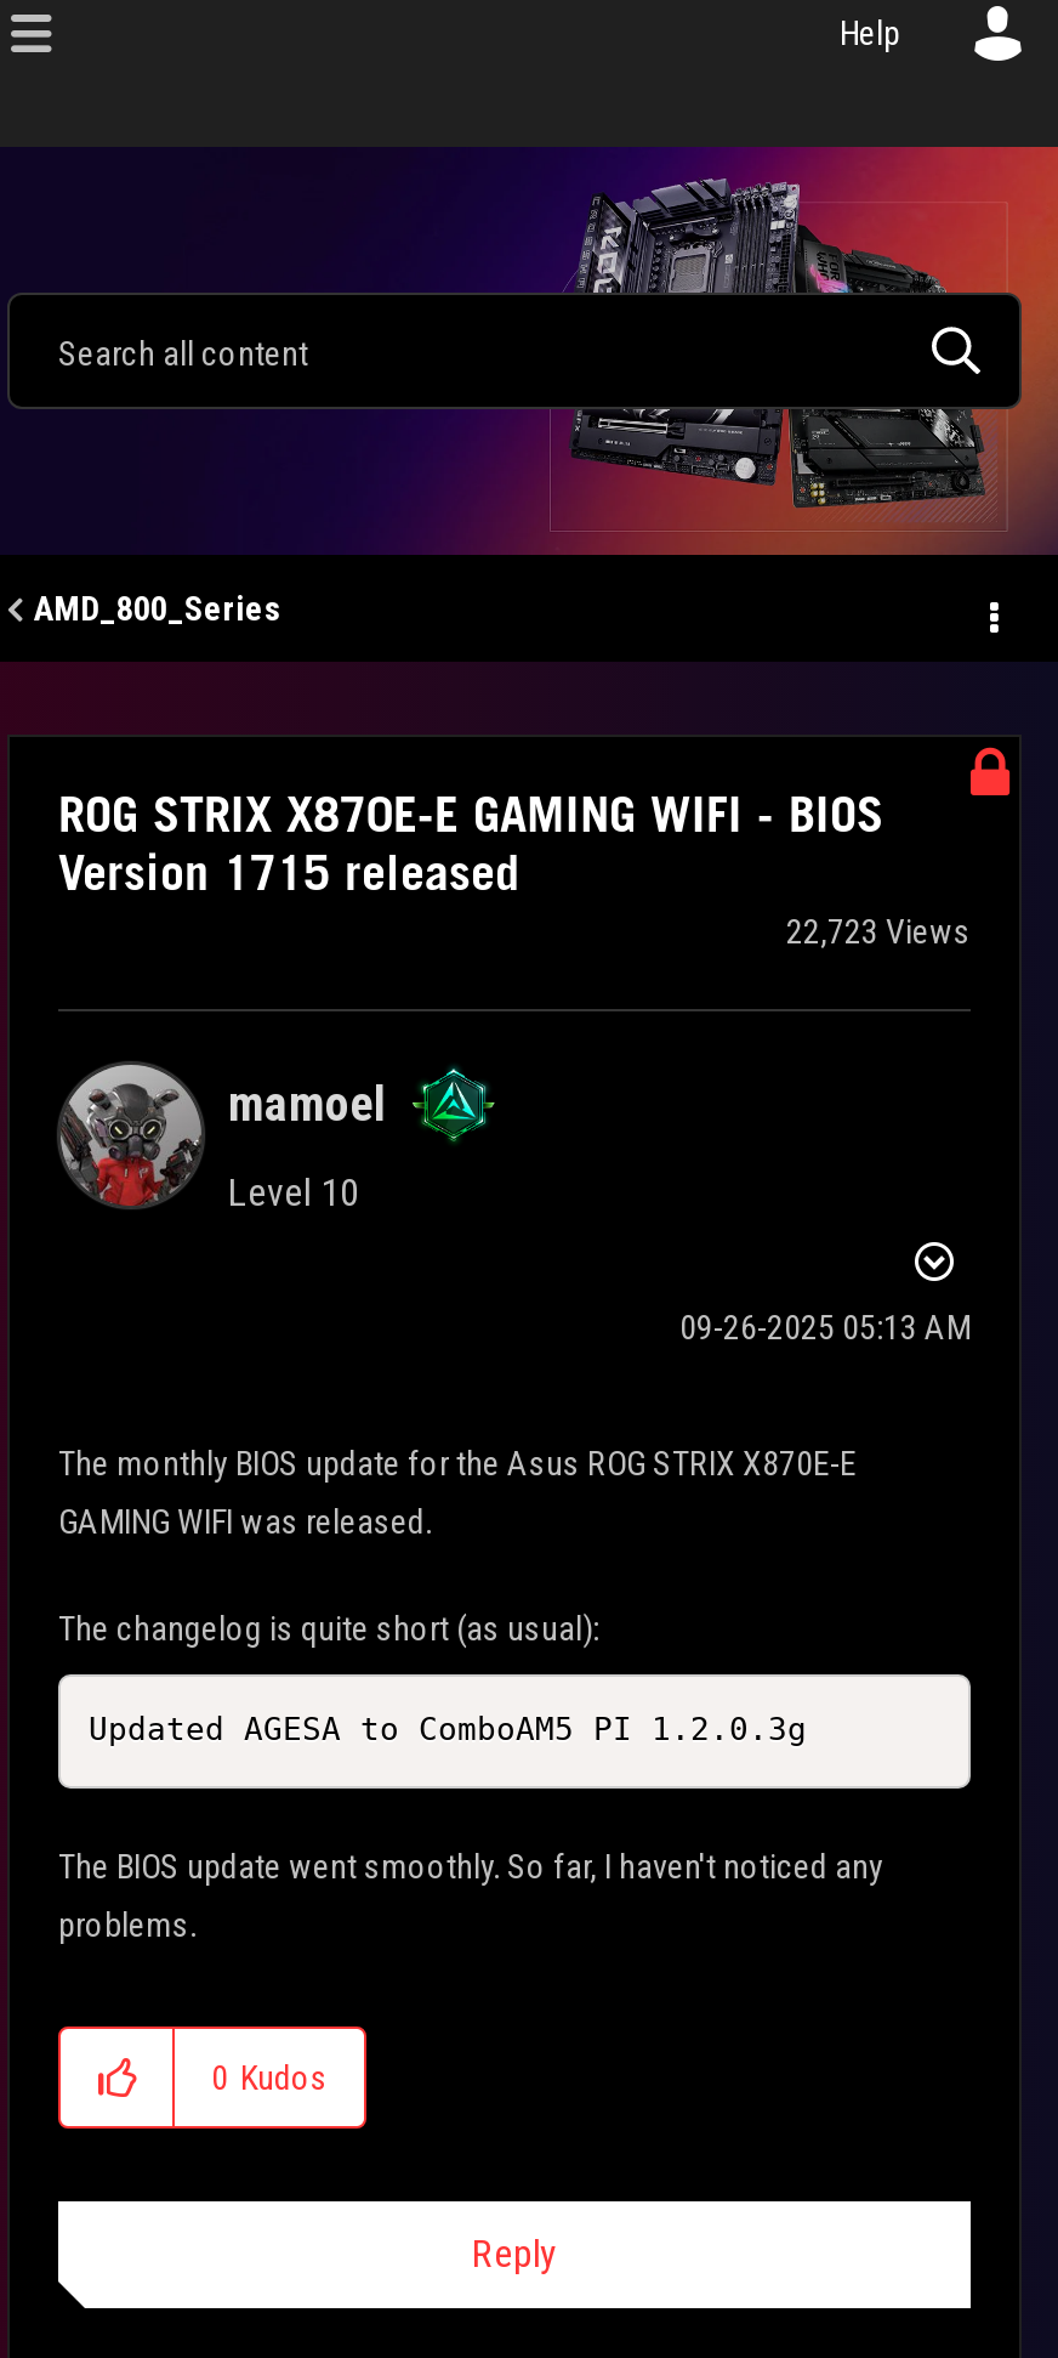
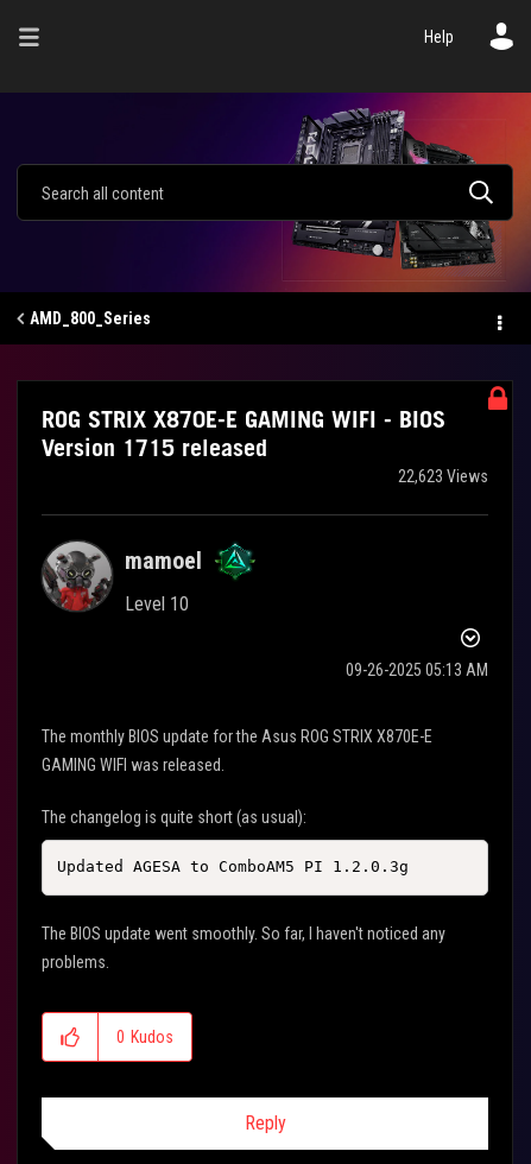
[786,912,971,951] 22,723 Views -> [398,467,488,486] 22,623 Views

